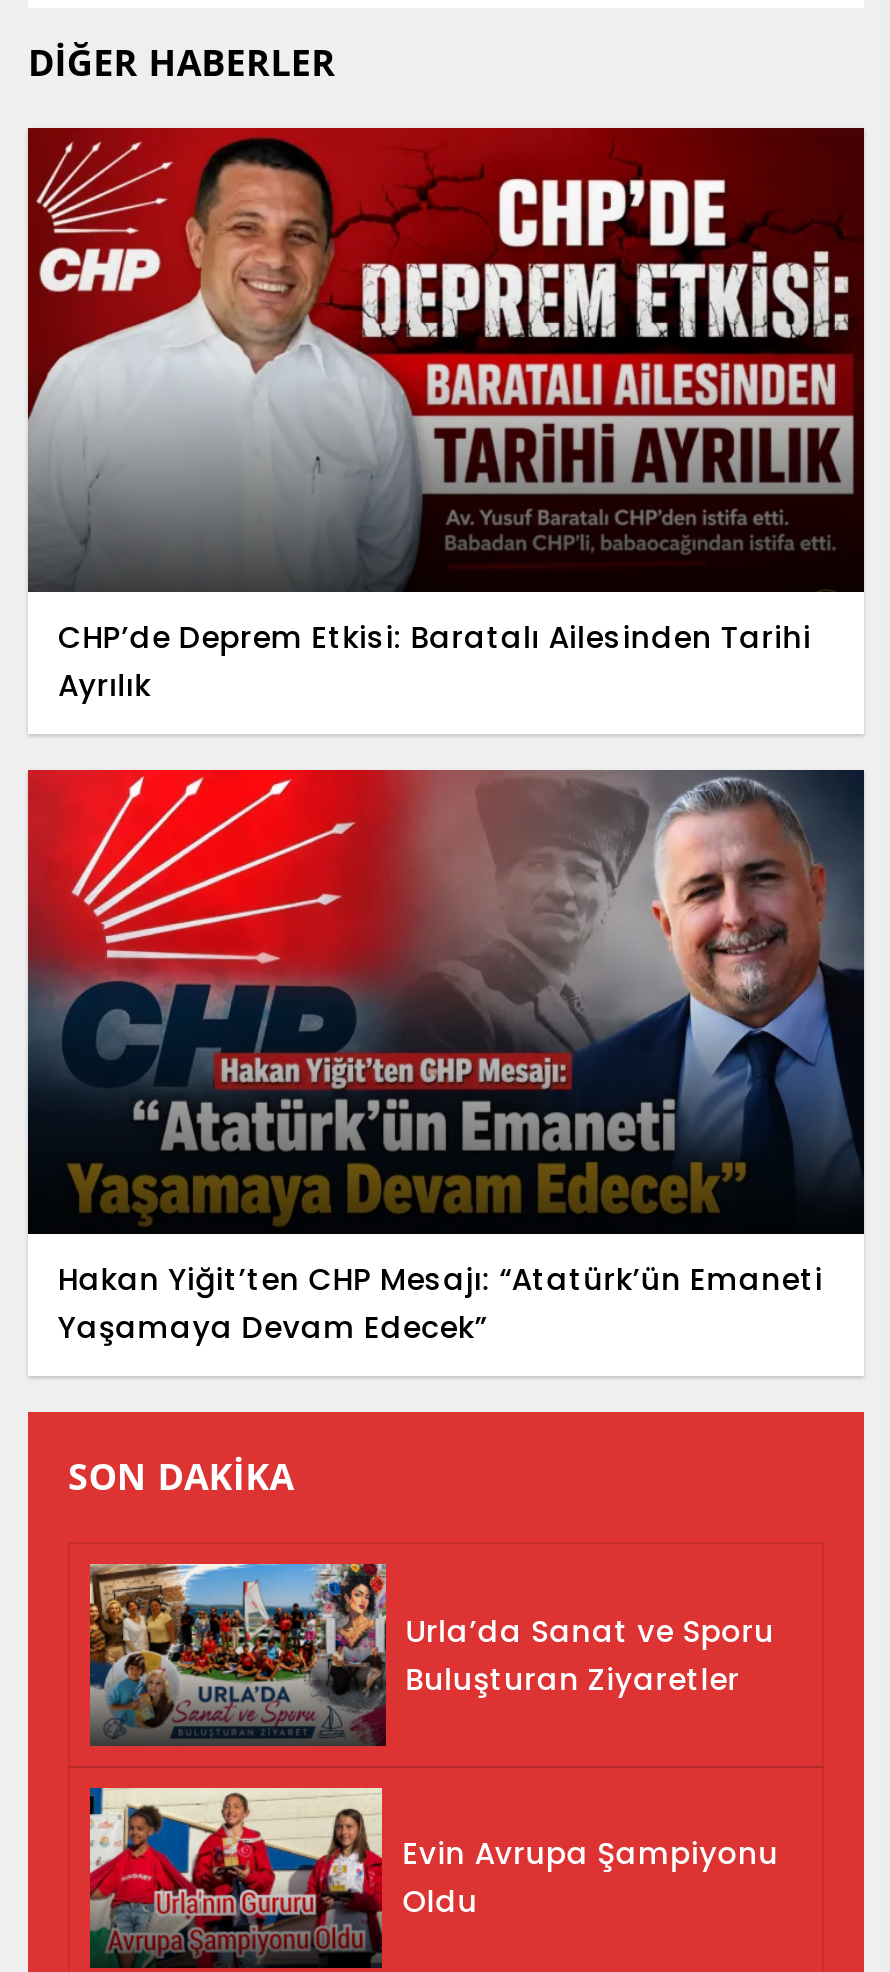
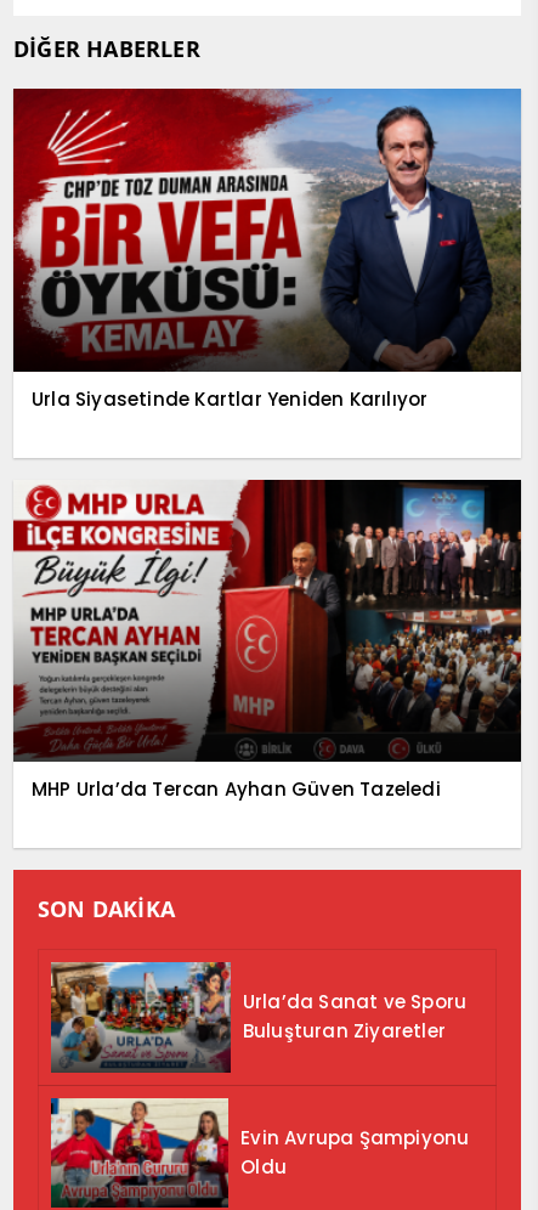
[26,125,866,706] [image] | CHP’de Deprem Etkisi: Baratalı Ailesinden Tarihi | Ayrılık -> [12,87,522,411] [image] | Urla Siyasetinde Kartlar Yeniden Karılıyor
[26,767,866,1349] [image] | Hakan Yiğit’ten CHP Mesajı: “Atatürk’ün Emaneti | Yaşamaya Devam Edecek” -> [12,479,522,802] [image] | MHP Urla’da Tercan Ayhan Güven Tazeledi

